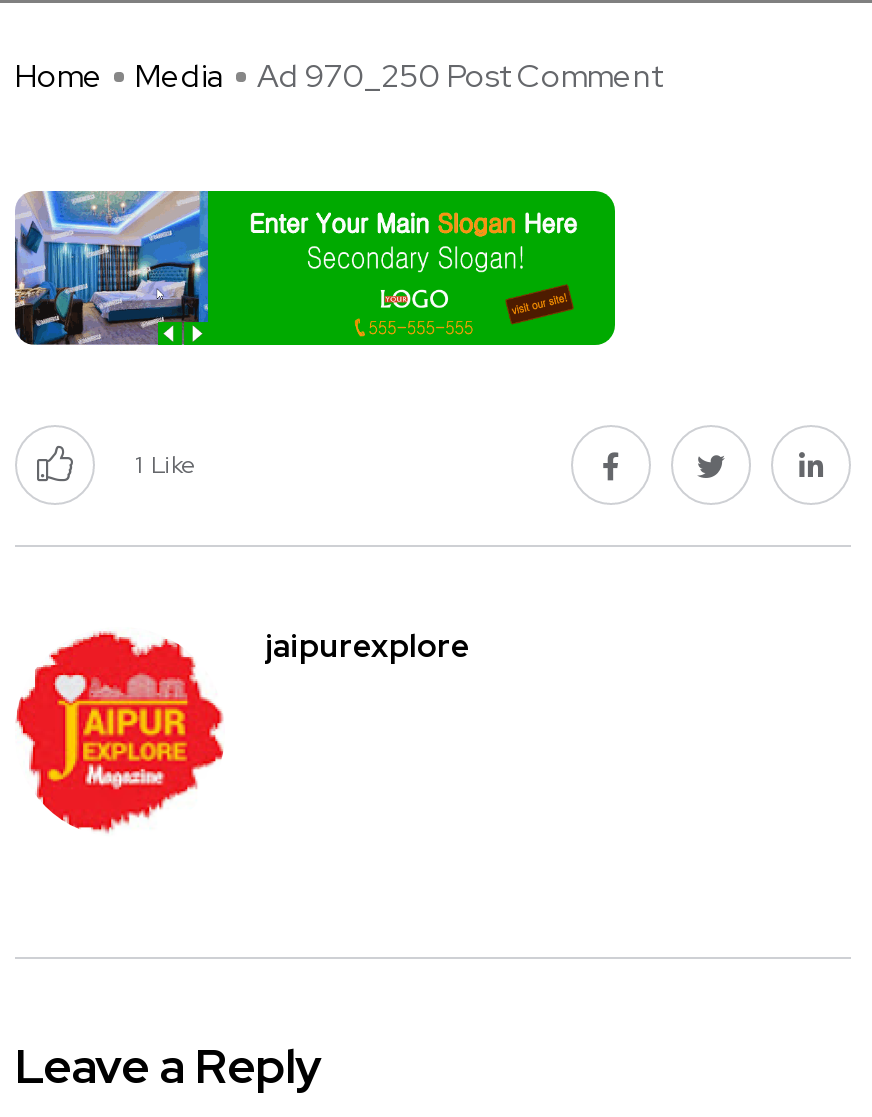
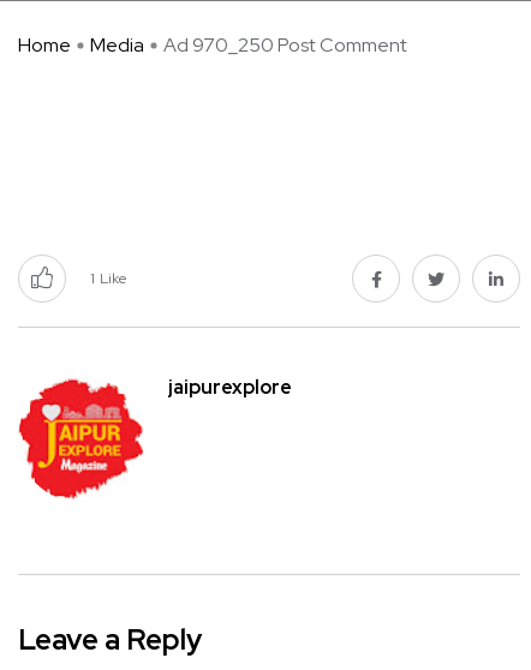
[13,189,617,347] [image] -> none

